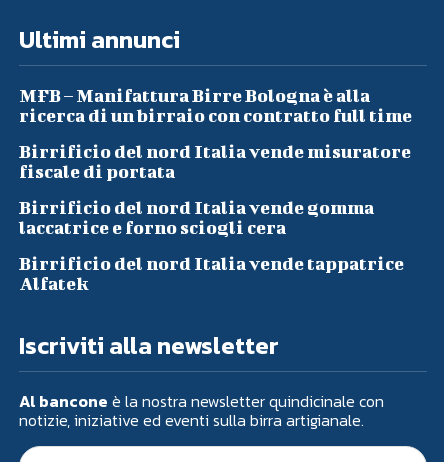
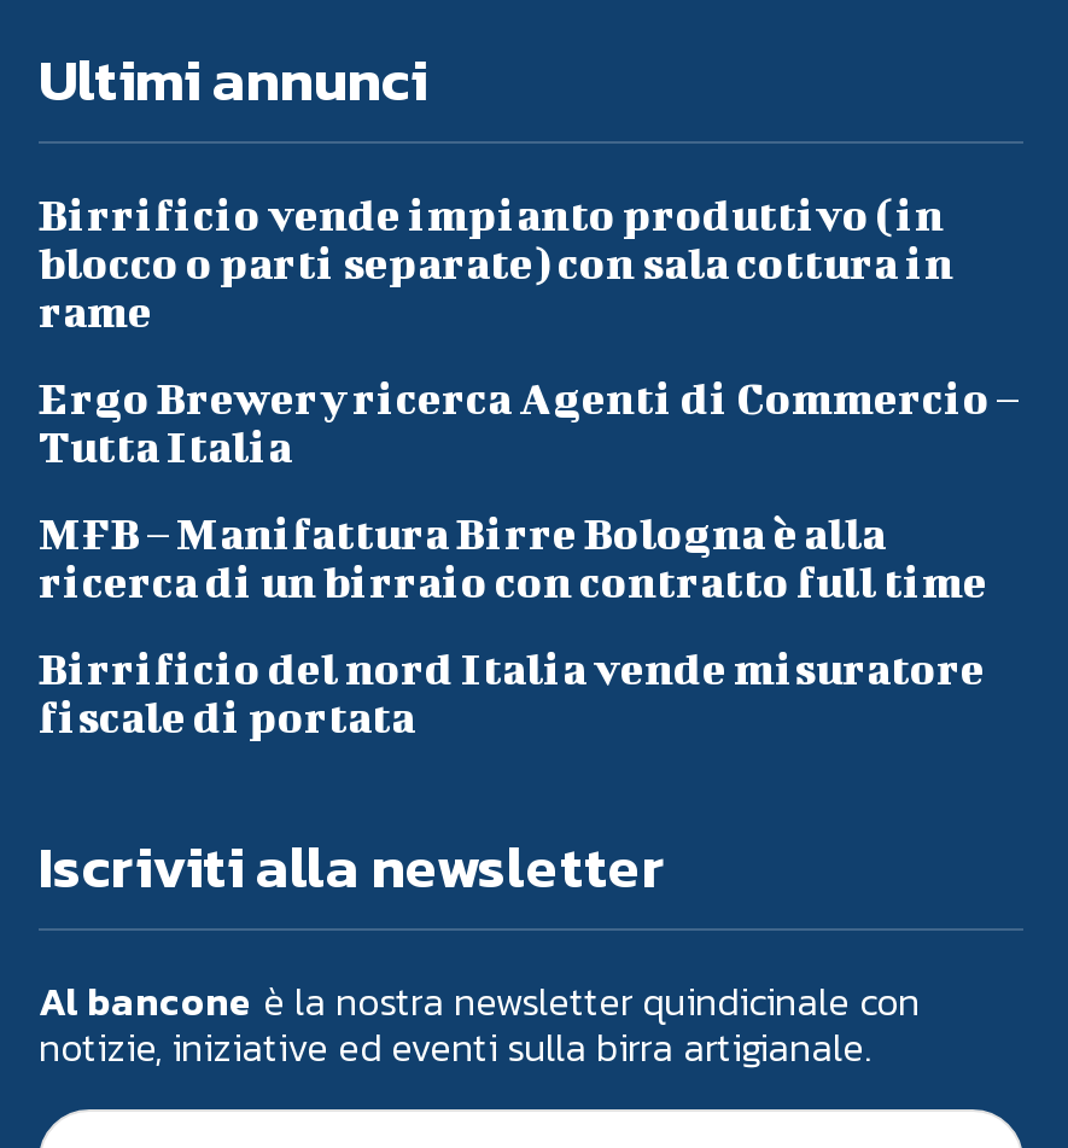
none -> [39,191,1019,473] Birrificio vende impianto produttivo (in | blocco o parti separate) con sala cottura in | rame | Ergo Brewery ricerca Agenti di Commercio – | Tutta Italia
moved [19,85,412,182] -> [39,509,987,744]: MFB – Manifattura Birre Bologna è alla | ricerca di un birraio con contratto full time | Birrificio del nord Italia vende misuratore | fiscale di portata
[19,197,404,294] Birrificio del nord Italia vende gomma | laccatrice e forno sciogli cera | Birrificio del nord Italia vende tappatrice | Alfatek -> none

